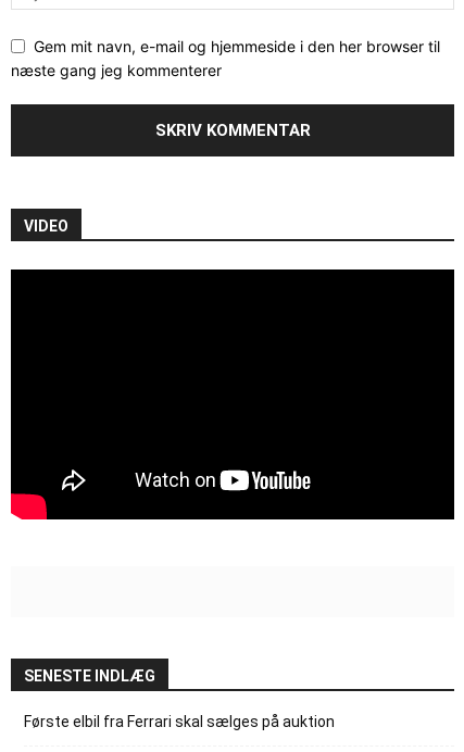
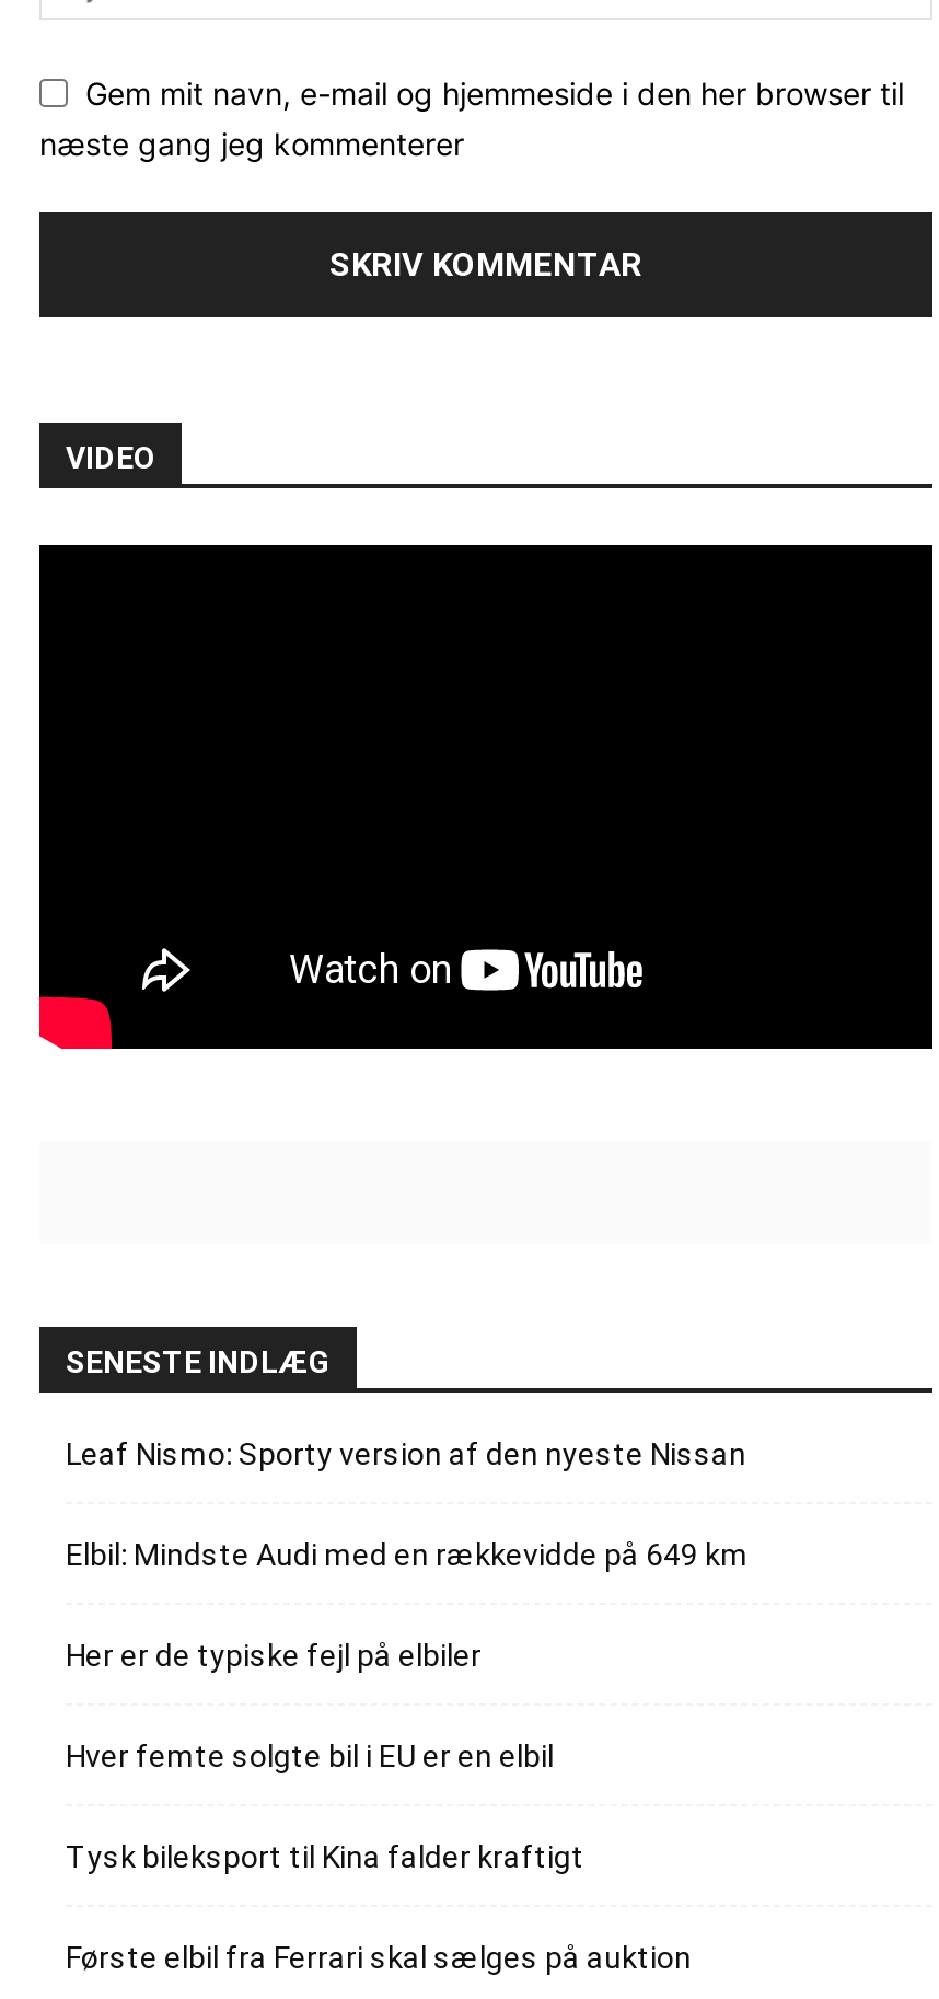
none -> [66,1436,753,1874] Leaf Nismo: Sporty version af den nyeste Nissan | Elbil: Mindste Audi med en rækkevidde på 649 km | Her er de typiske fejl på elbiler | Hver femte solgte bil i EU er en elbil | Tysk bileksport til Kina falder kraftigt

